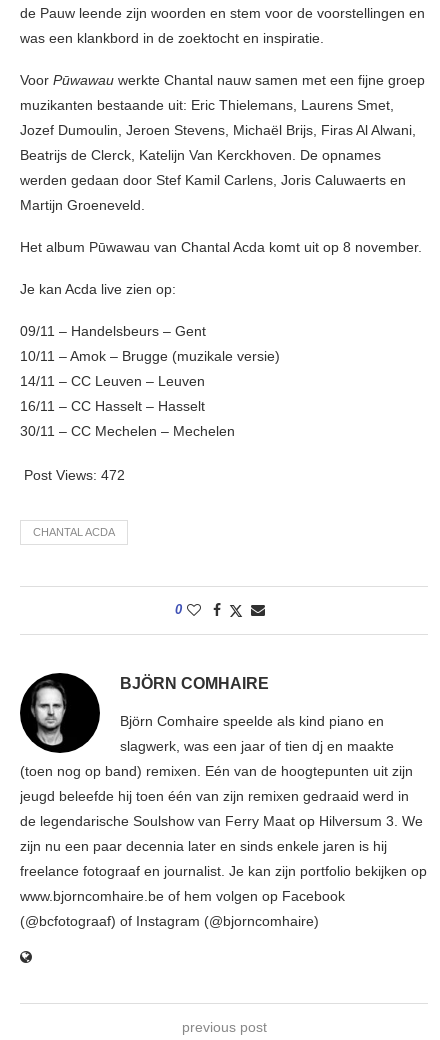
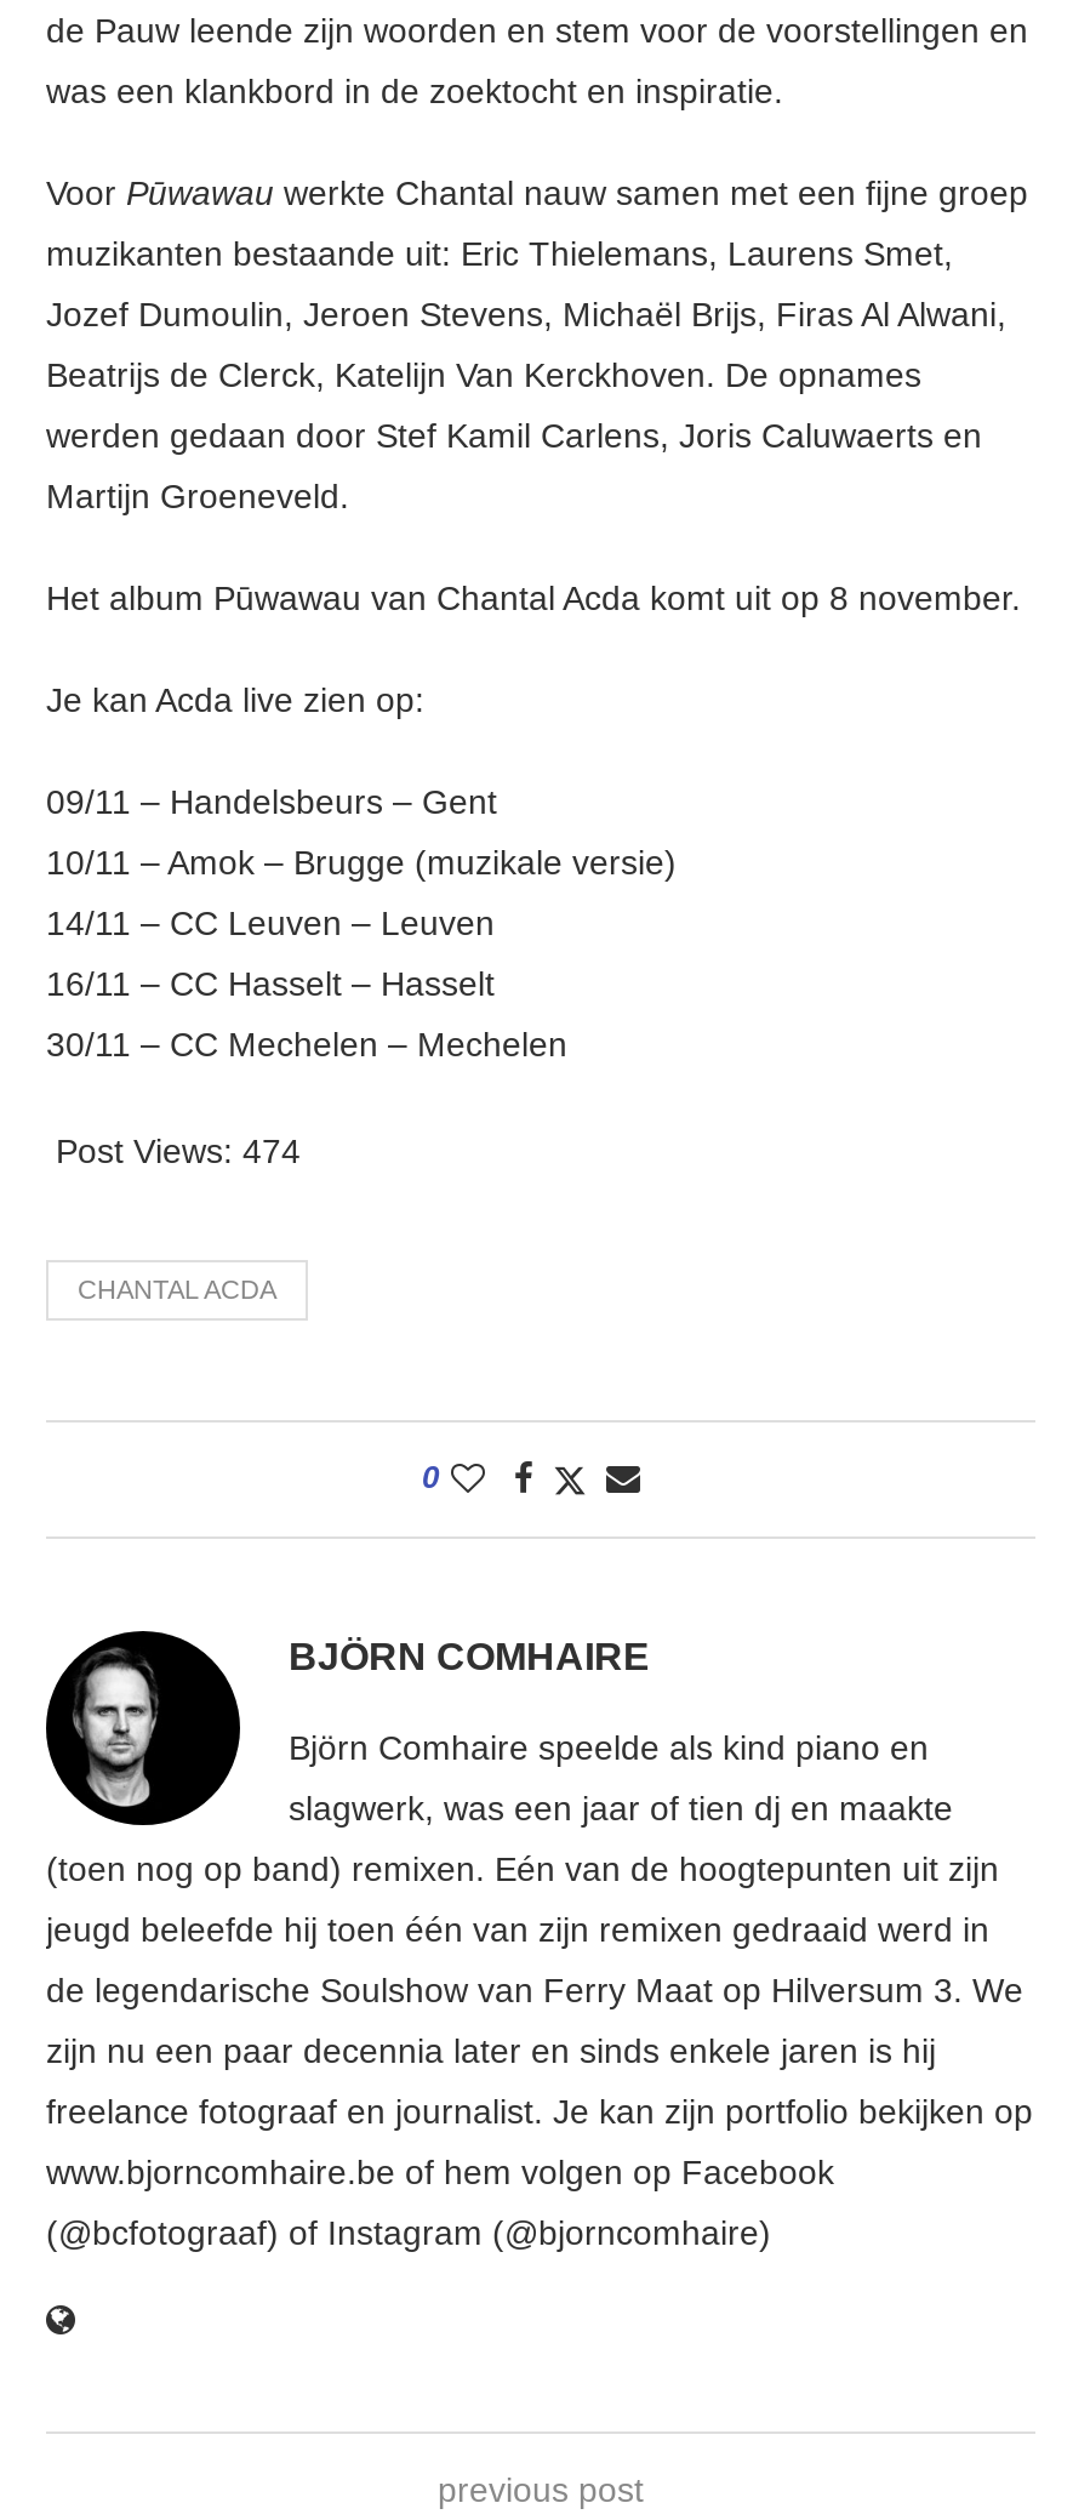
[24,467,125,483] Post Views: 472 -> [56,1131,301,1170] Post Views: 474

